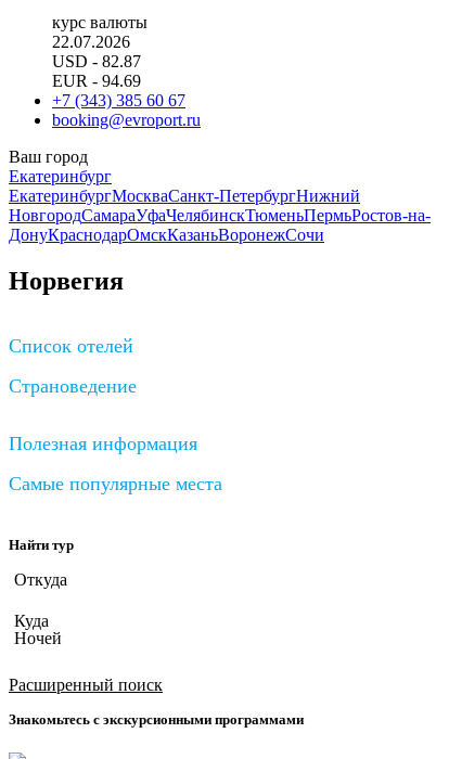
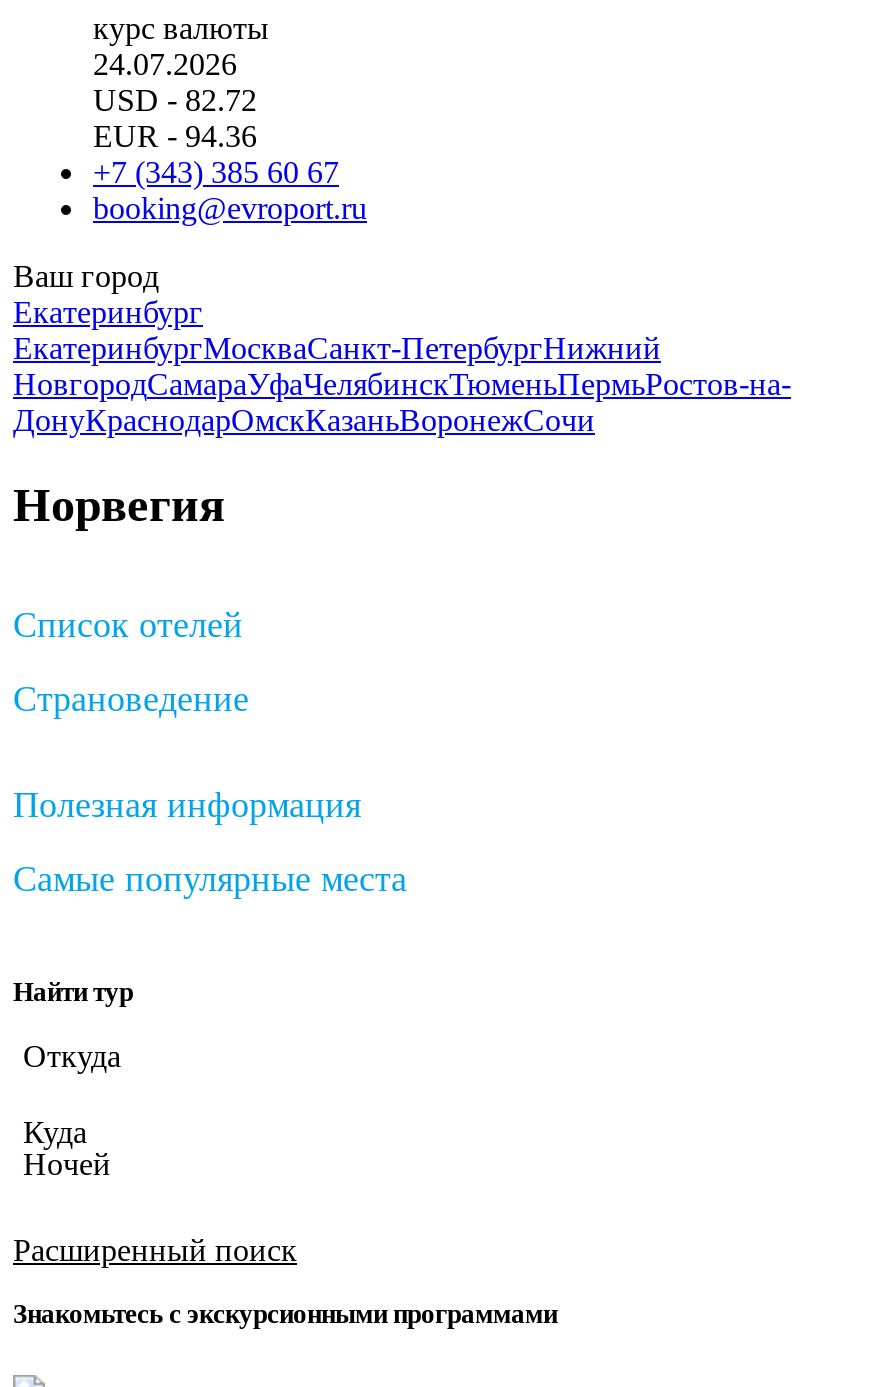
[52,33,130,51] 22.07.2026 -> [93,47,237,81] 24.07.2026
[52,52,141,70] USD - 82.87 -> [93,83,257,117] USD - 82.72
[52,72,141,90] EUR - 94.69 -> [93,119,257,153] EUR - 94.36

